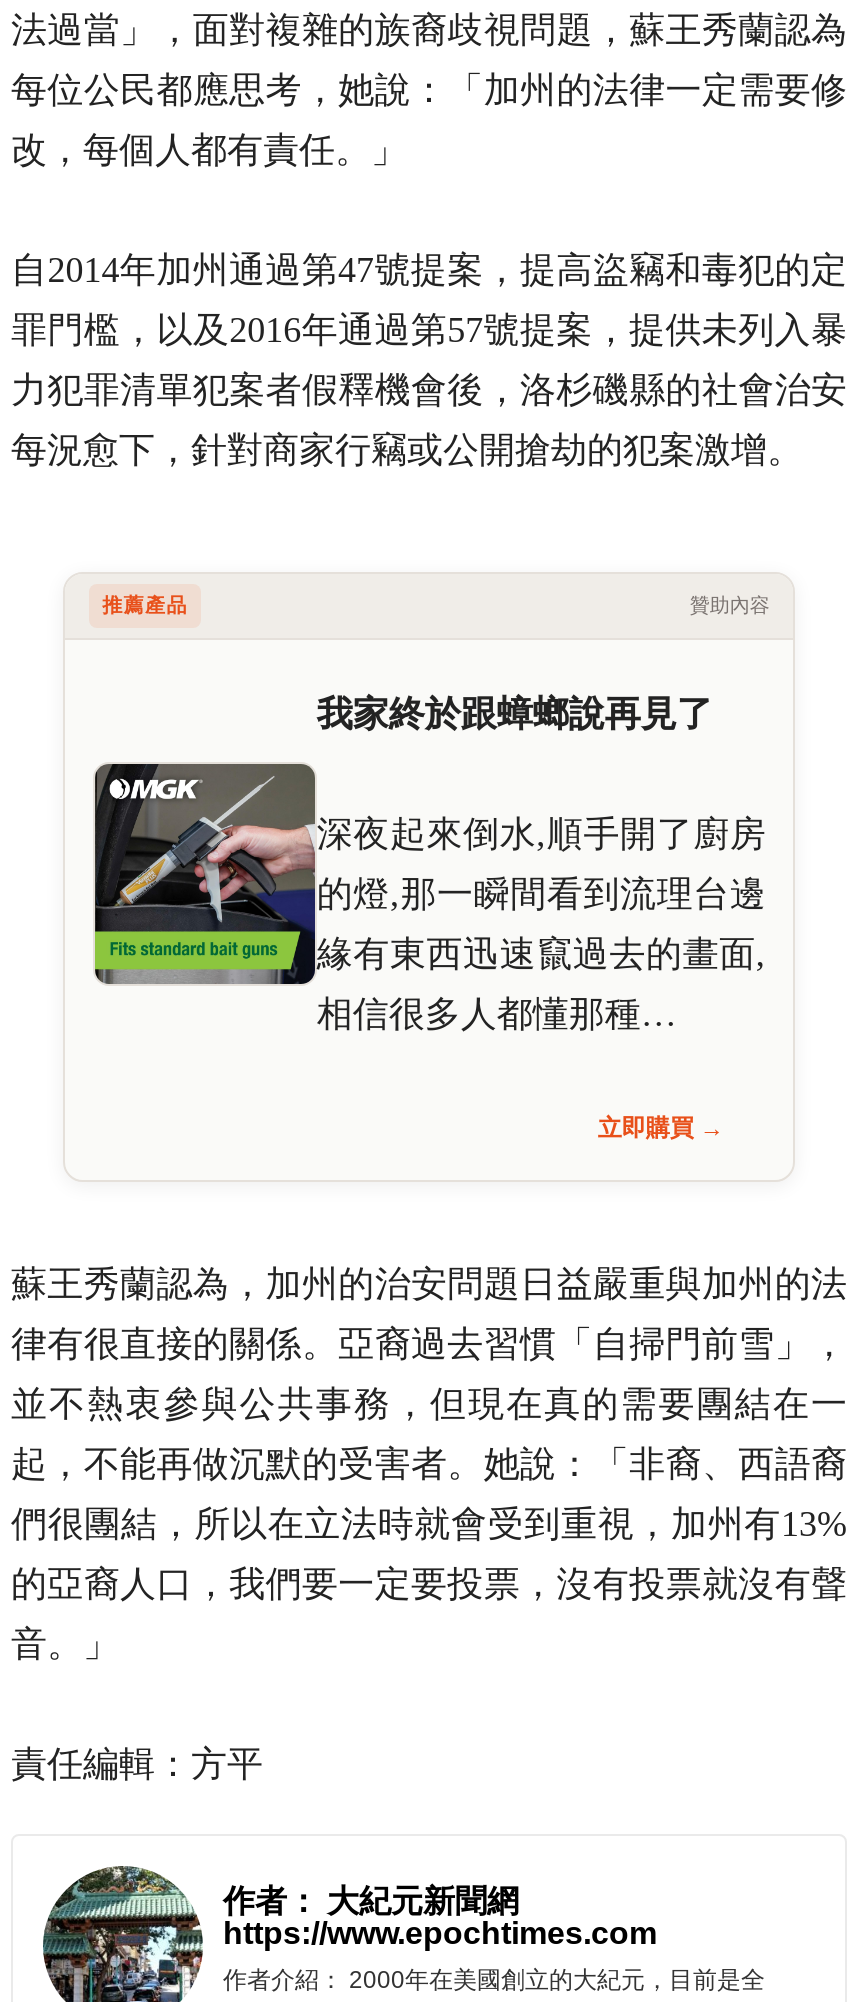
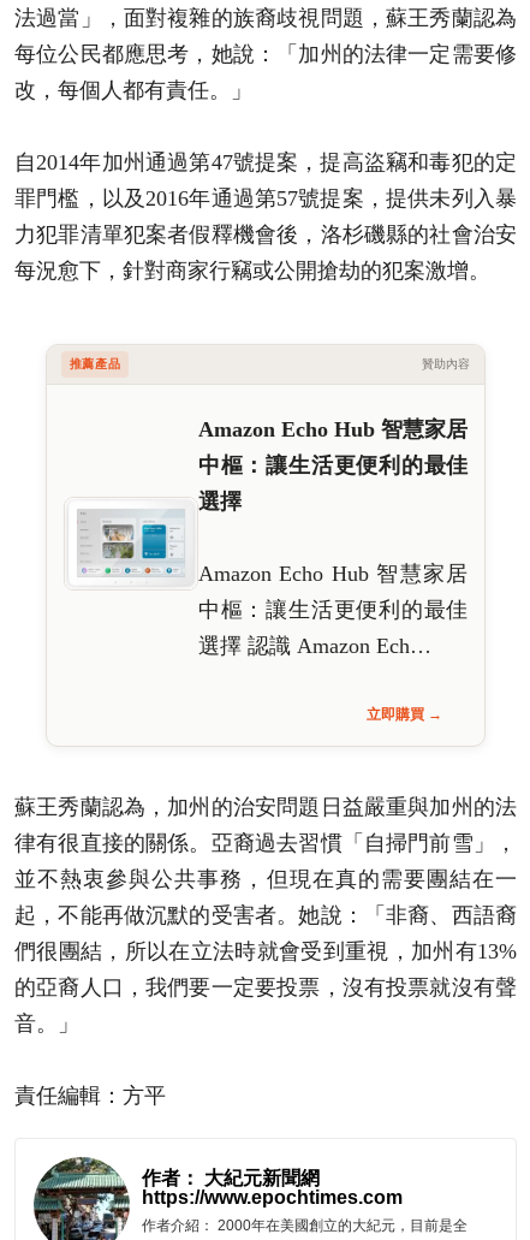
[93,694,766,1034] [image] | 我家終於跟蟑螂說再見了 | 深夜起來倒水,順手開了廚房 | 的燈,那一瞬間看到流理台邊 | 緣有東西迅速竄過去的畫面, | 相信很多人都懂那種… -> [65,417,468,658] [image] | Amazon Echo Hub 智慧家居 | 中樞：讓生活更便利的最佳 | 選擇 | Amazon Echo Hub 智慧家居 | 中樞：讓生活更便利的最佳 | 選擇 認識 Amazon Ech…

